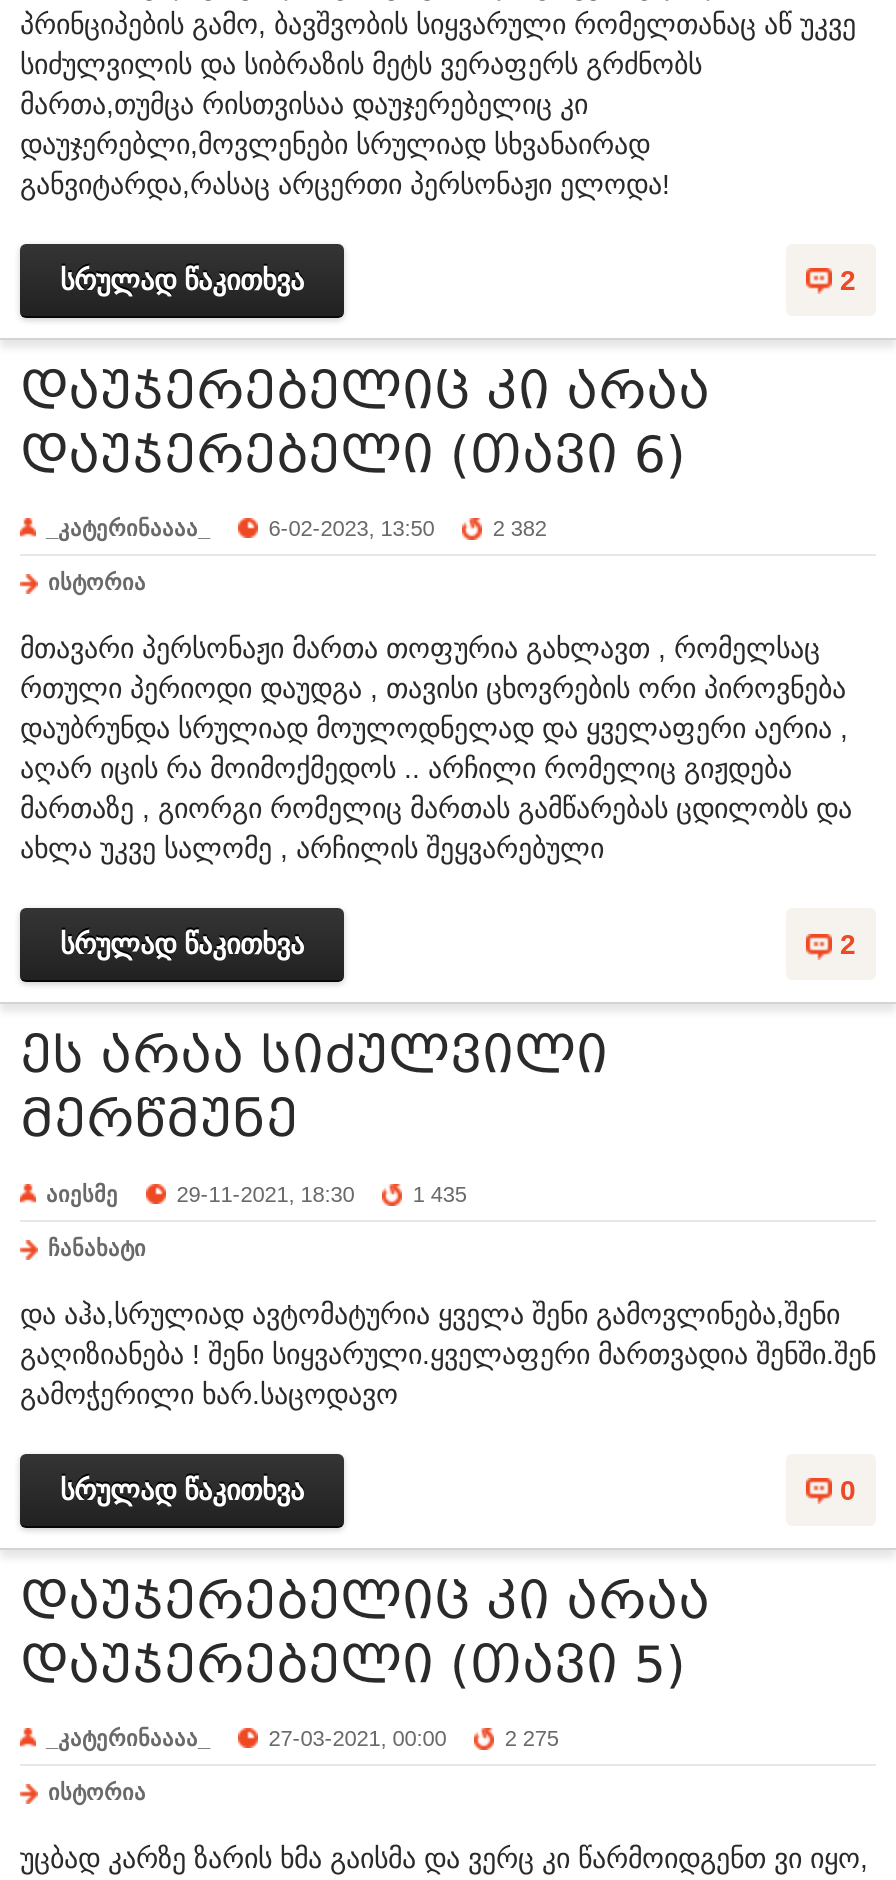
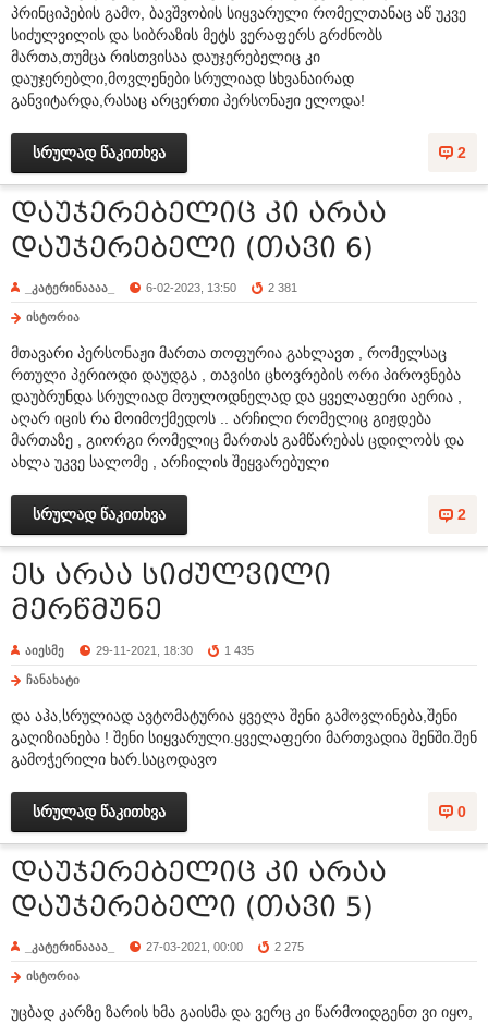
[493,516,547,540] 2 382 -> [268,281,298,294] 2 381

